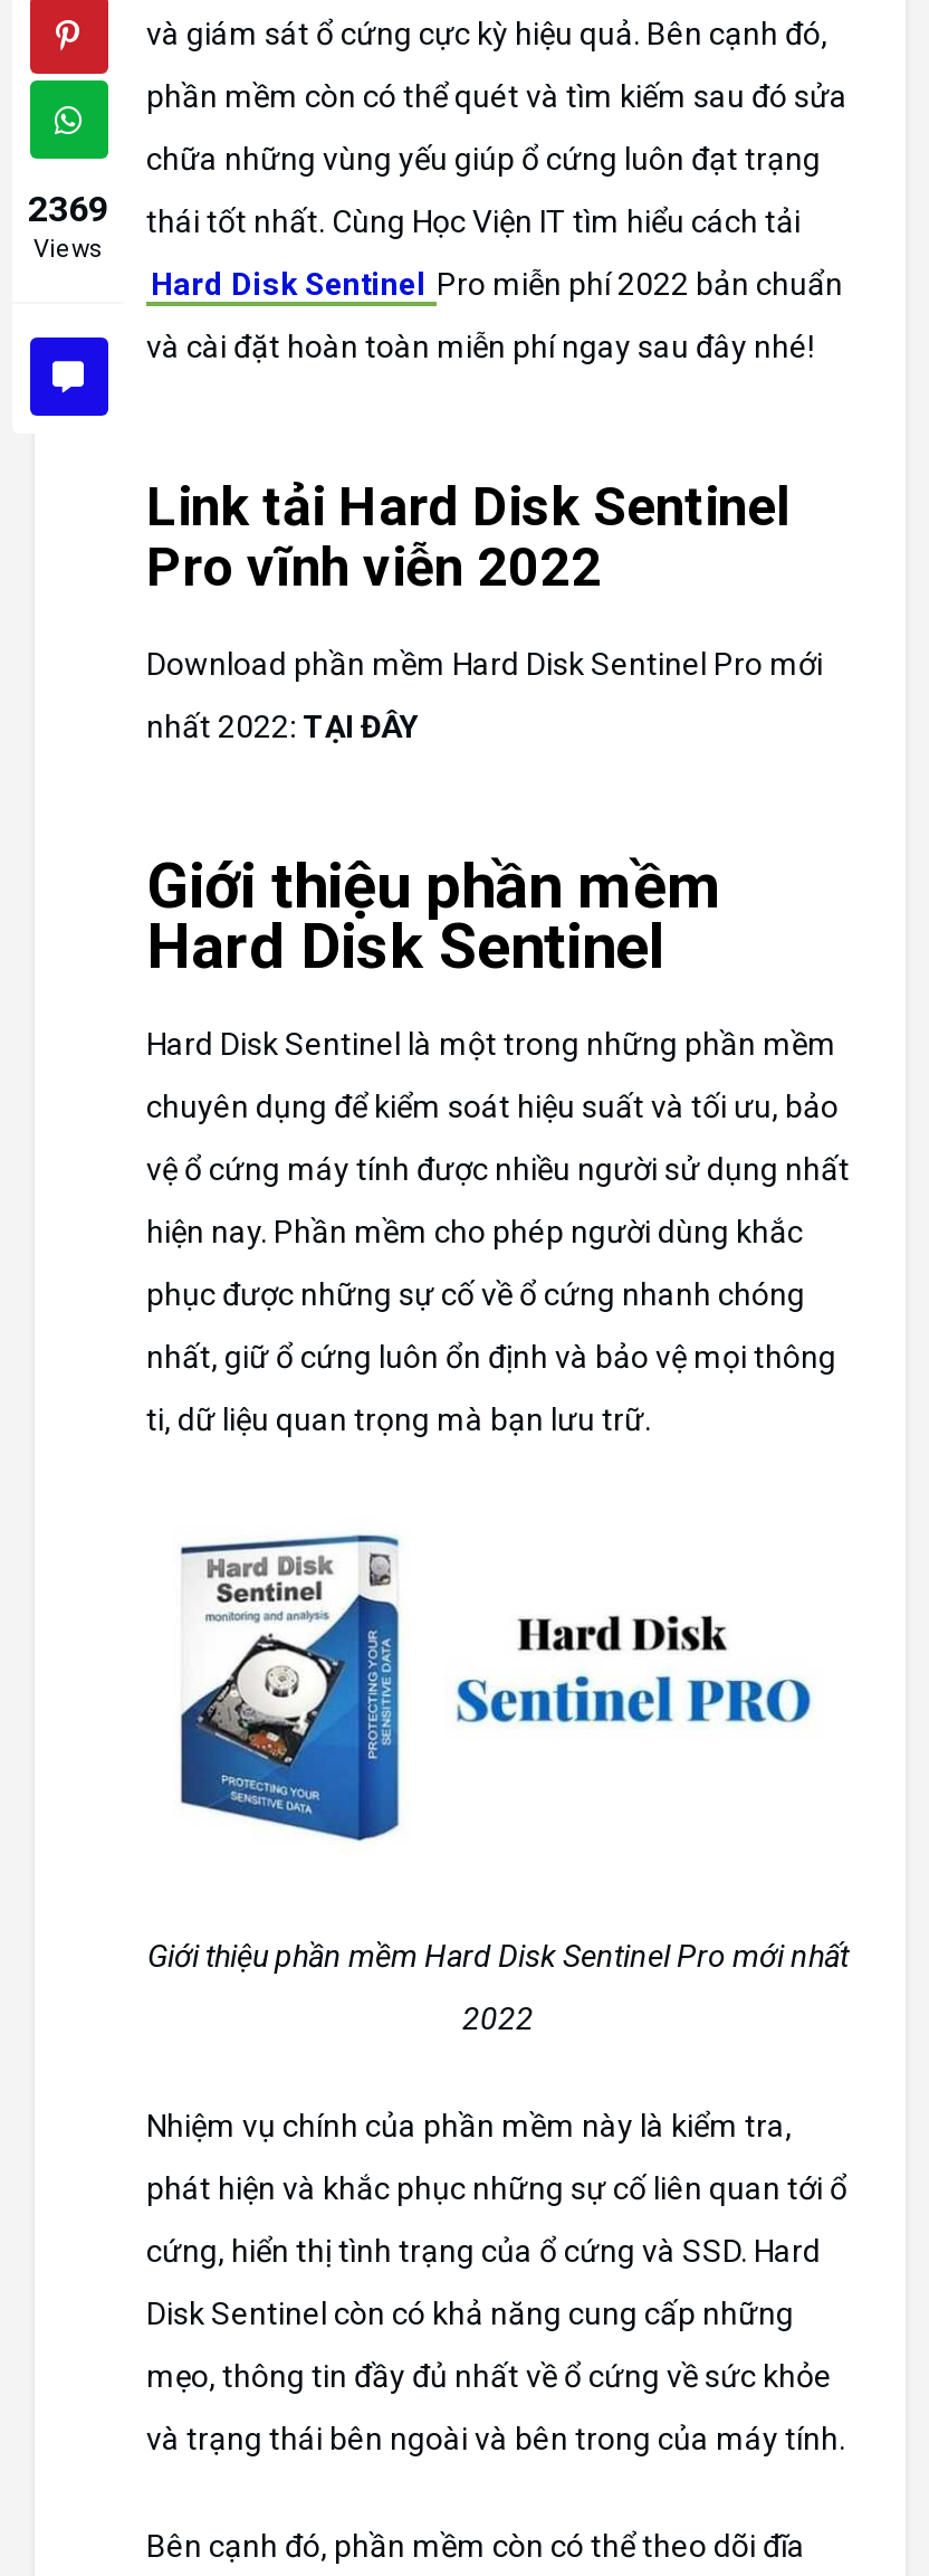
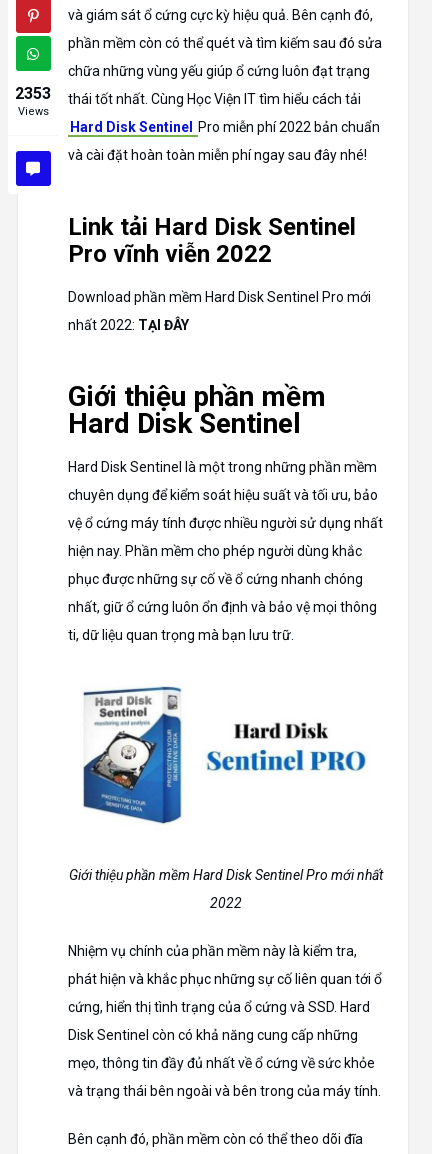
[28,188,801,239] 2369 thái tốt nhất. Cùng Học Viện IT tìm hiểu cách tải -> [15,84,361,107] 2353 thái tốt nhất. Cùng Học Viện IT tìm hiểu cách tải

